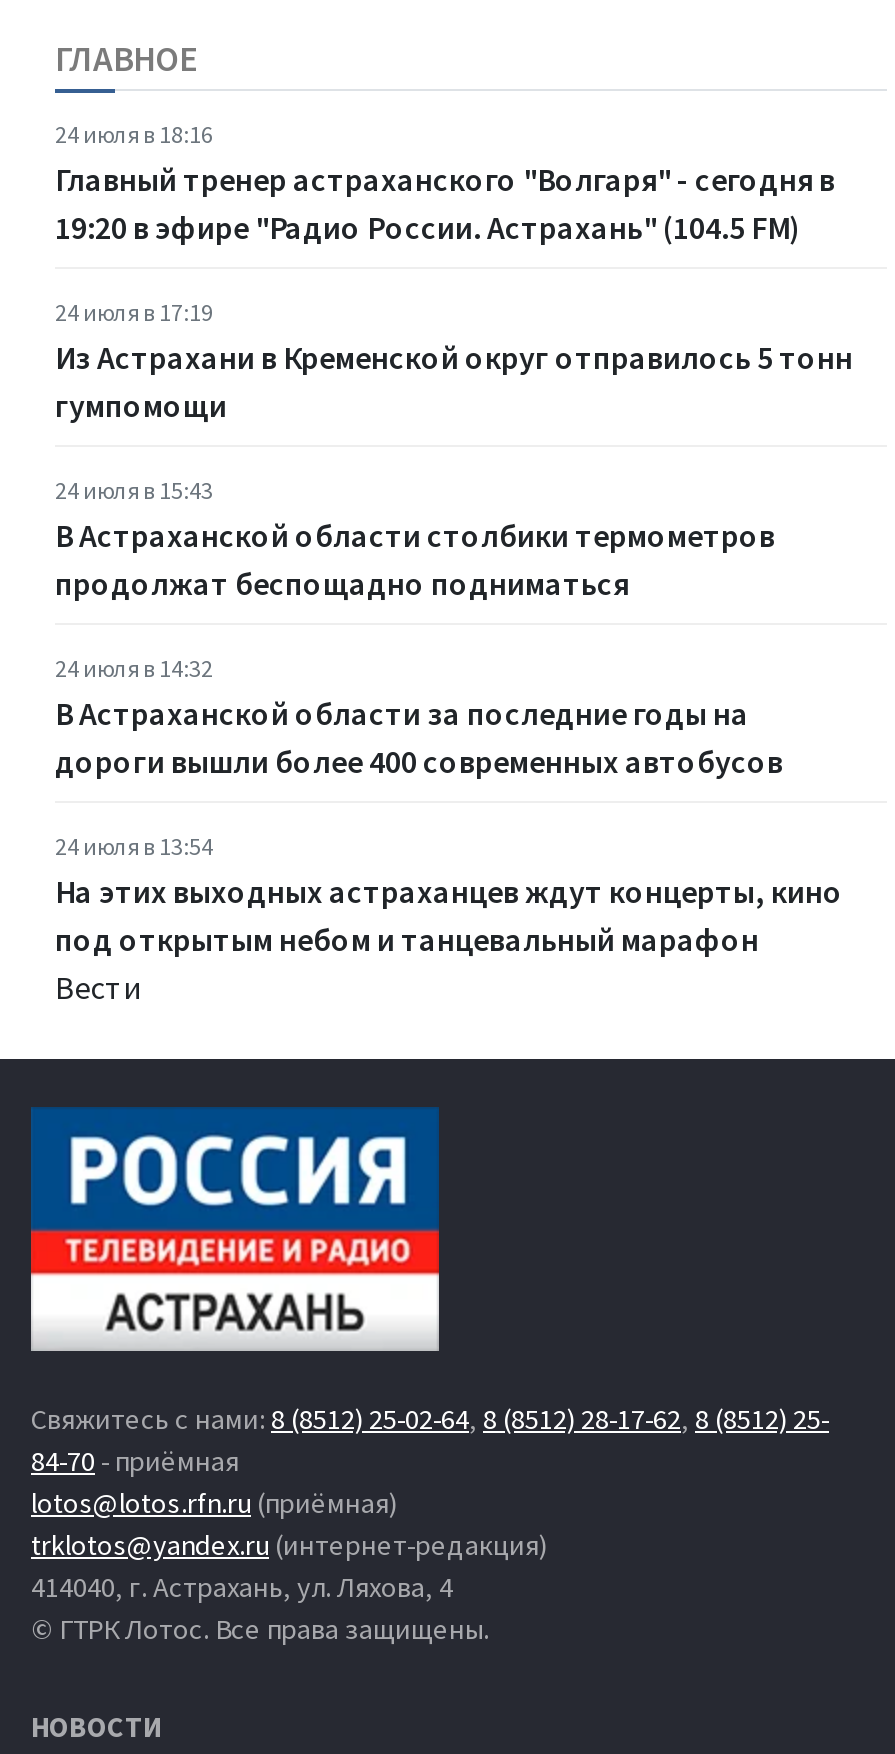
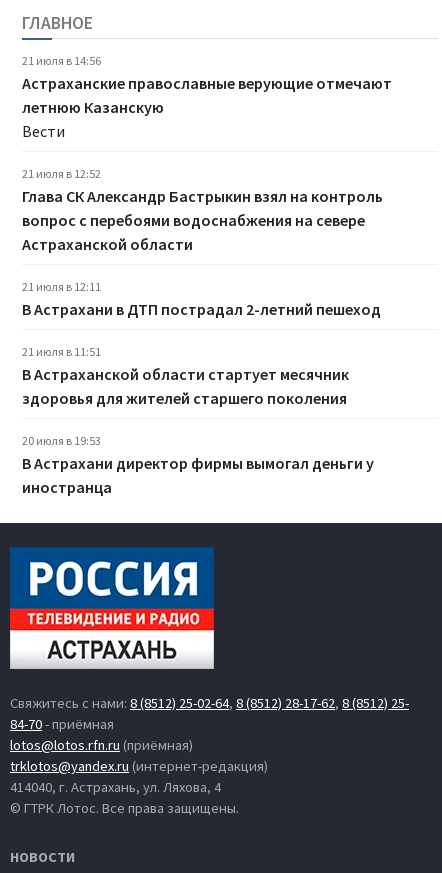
[55,119,853,959] 24 июля в 18:16 | Главный тренер астраханского "Волгаря" - сегодня в | 19:20 в эфире "Радио России. Астрахань" (104.5 FM) | 24 июля в 17:19 | Из Астрахани в Кременской округ отправилось 5 тонн | гумпомощи | 24 июля в 15:43 | В Астраханской области столбики термометров | продолжат беспощадно подниматься | 24 июля в 14:32 | В Астраханской области за последние годы на | дороги вышли более 400 современных автобусов | 24 июля в 13:54 | На этих выходных астраханцев ждут концерты, кино | под открытым небом и танцевальный марафон -> [22,53,392,117] 21 июля в 14:56 | Астраханские православные верующие отмечают | летнюю Казанскую
moved [55,967,141,1007] -> [22,121,65,141]: Вести
none -> [22,166,383,497] 21 июля в 12:52 | Глава СК Александр Бастрыкин взял на контроль | вопрос с перебоями водоснабжения на севере | Астраханской области | 21 июля в 12:11 | В Астрахани в ДТП пострадал 2-летний пешеход | 21 июля в 11:51 | В Астраханской области стартует месячник | здоровья для жителей старшего поколения | 20 июля в 19:53 | В Астрахани директор фирмы вымогал деньги у | иностранца

